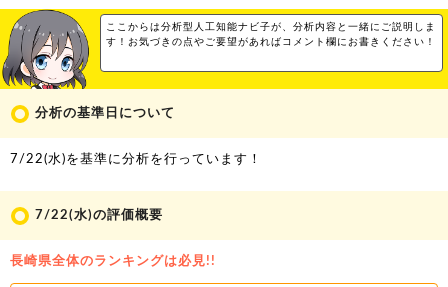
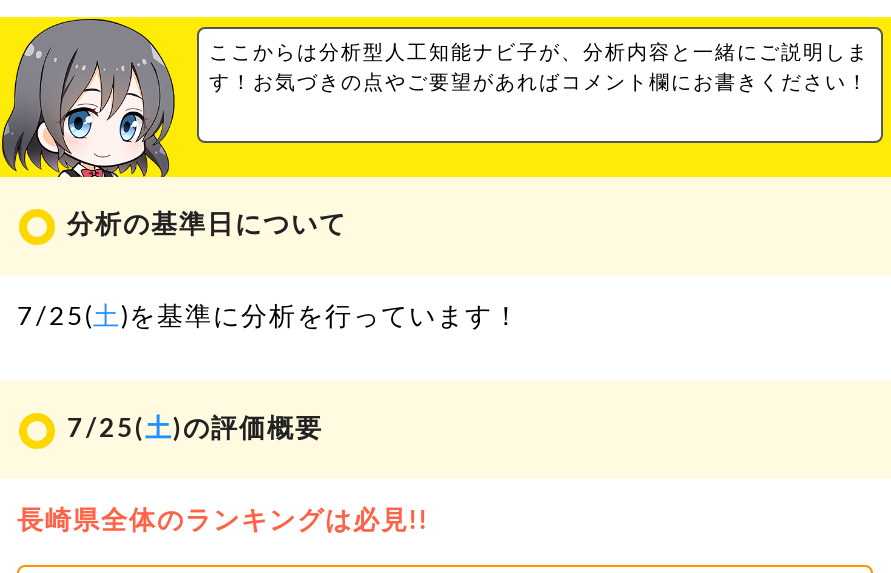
[10,153,262,166] 7/22(水)を基準に分析を行っています！ -> [17,305,521,331] 7/25(土)を基準に分析を行っています！
[35,209,163,222] 7/22(水)の評価概要 -> [67,417,323,443] 7/25(土)の評価概要

